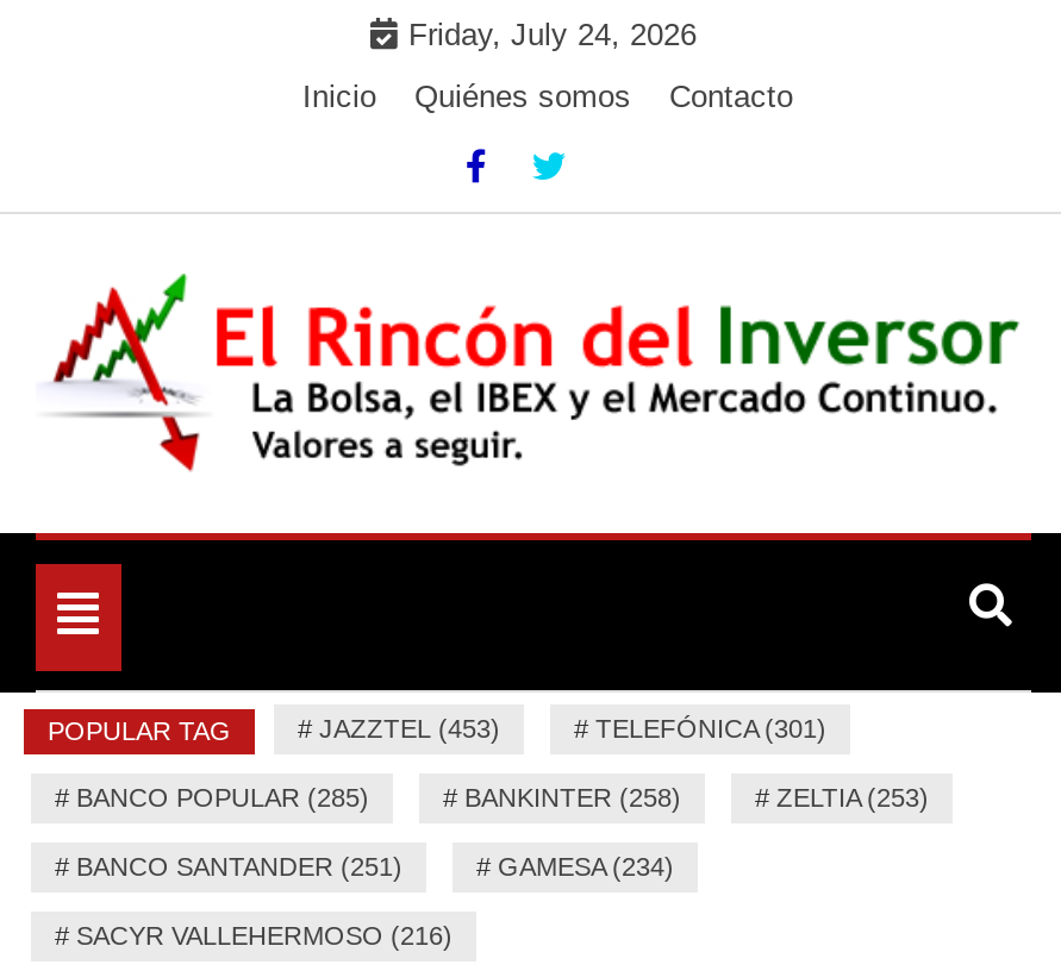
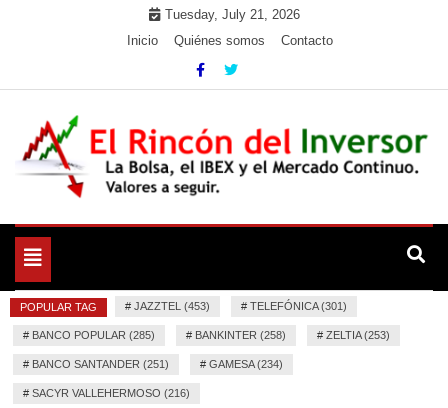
[408,17,697,52] Friday, July 24, 2026 -> [164,7,299,22] Tuesday, July 21, 2026

